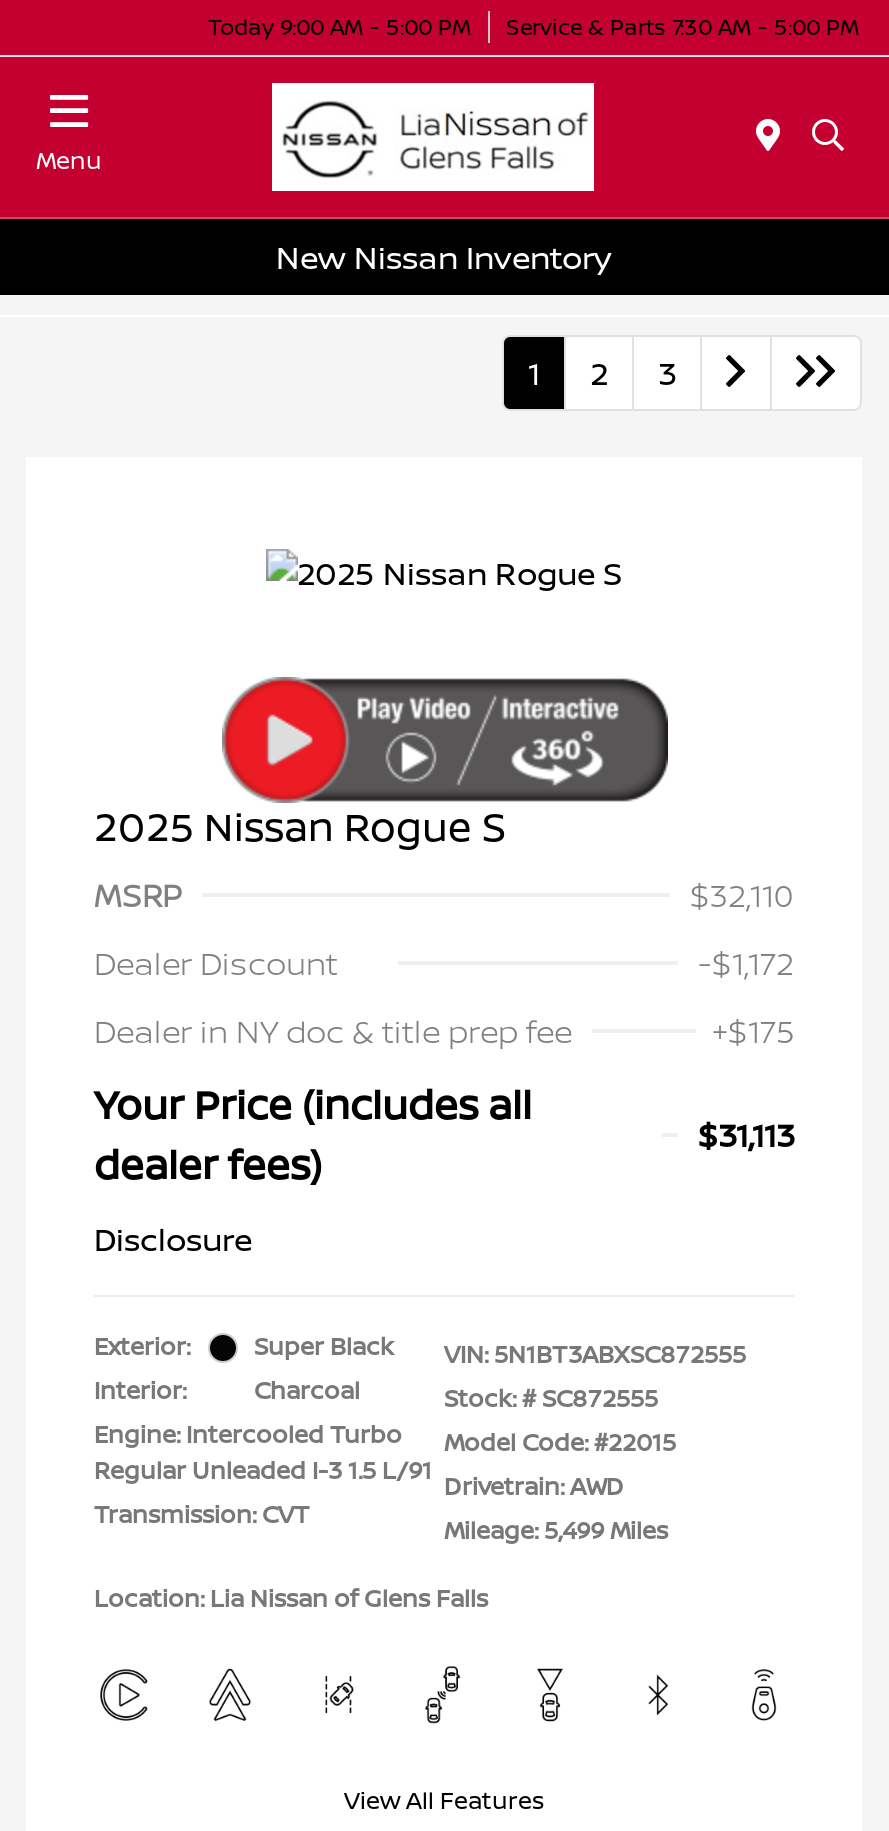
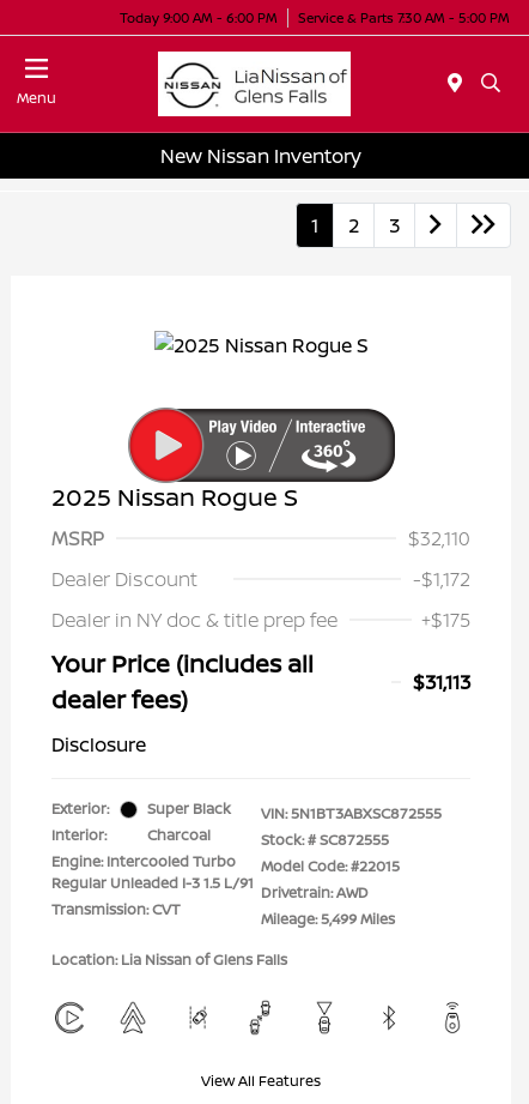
[208,10,860,40] Today 9:00 AM - 5:00 PM Service & Parts 7:30 AM - 5:00 PM -> [120,8,510,26] Today 9:00 AM - 6:00 PM Service & Parts 7:30 AM - 5:00 PM

